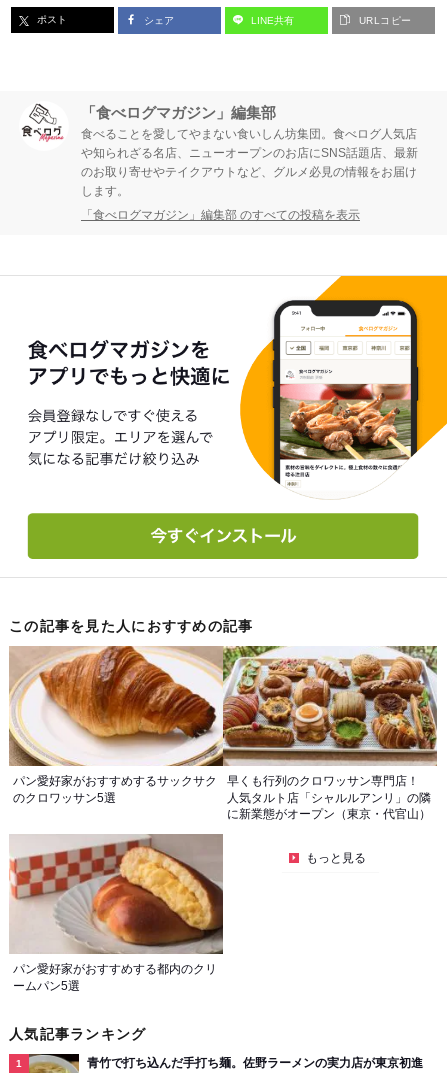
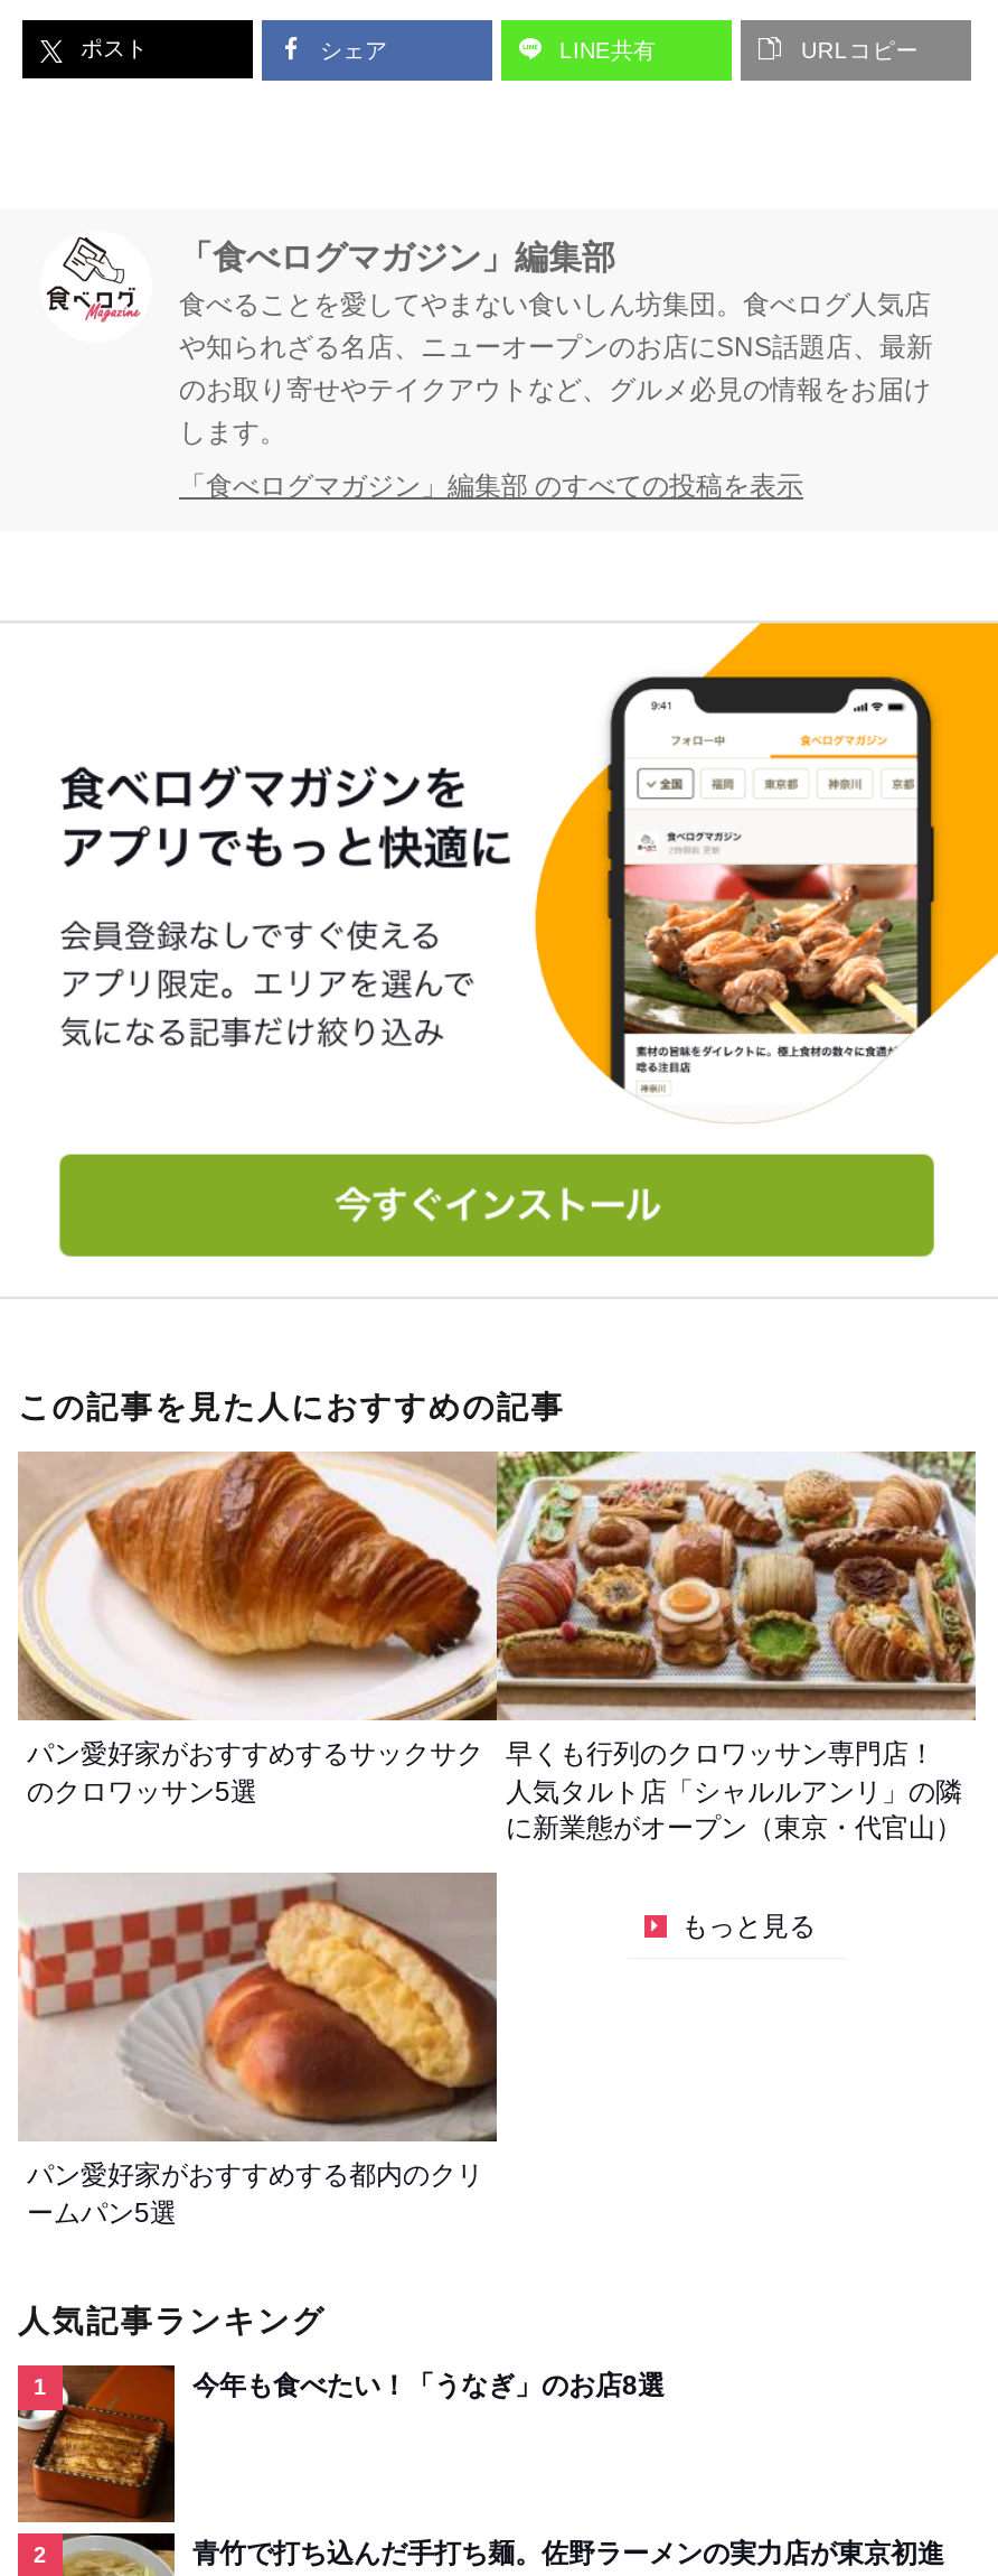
none -> [16,2363,665,2524] [image] | 今年も食べたい！「うなぎ」のお店8選

